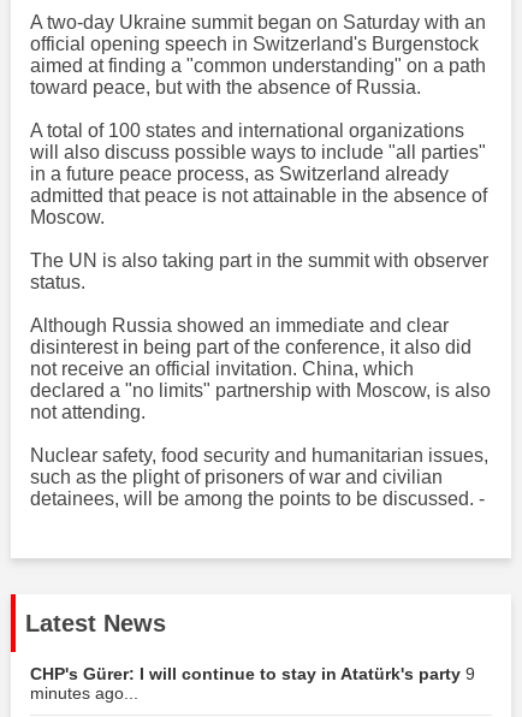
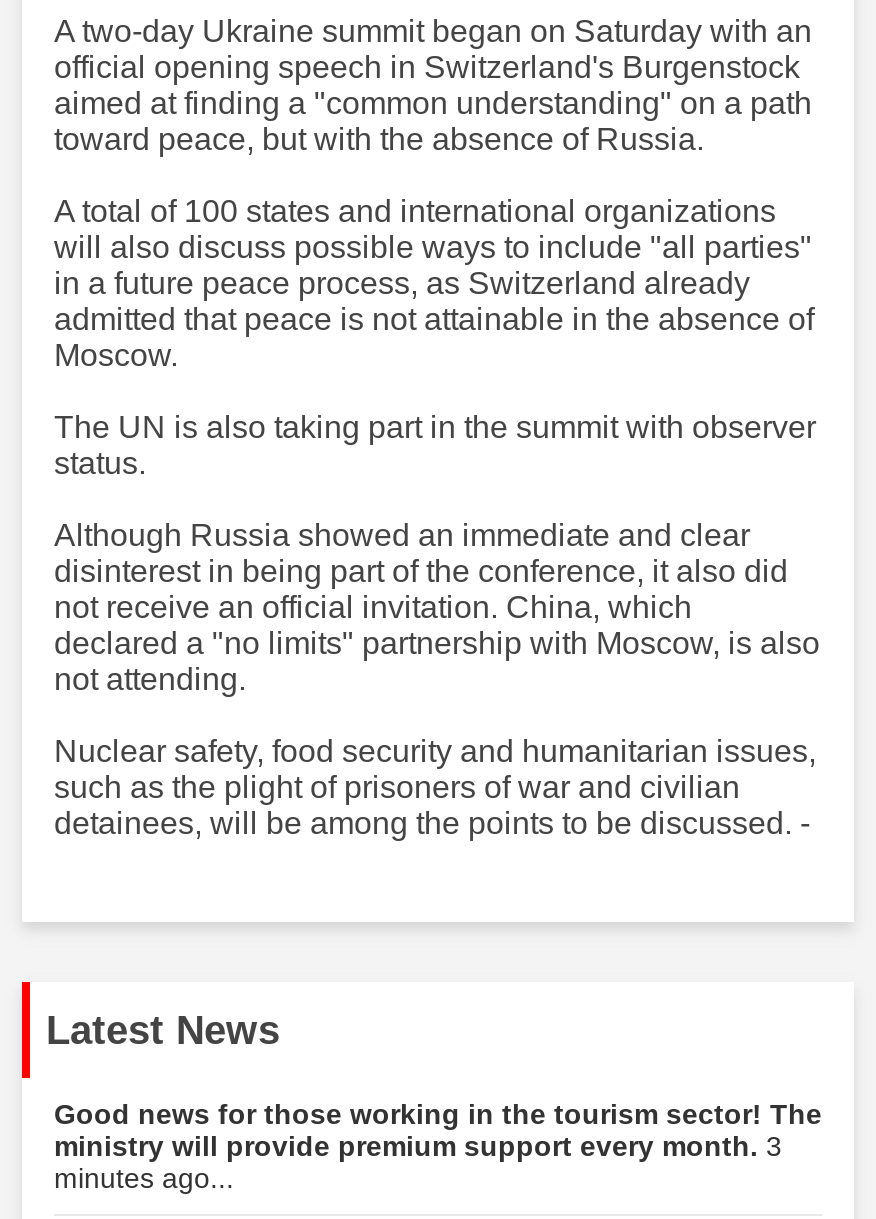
[30,664,475,683] CHP's Gürer: I will continue to stay in Atatürk's party 9 -> [54,1098,822,1162] Good news for those working in the tourism sector! The | ministry will provide premium support every month. 3

